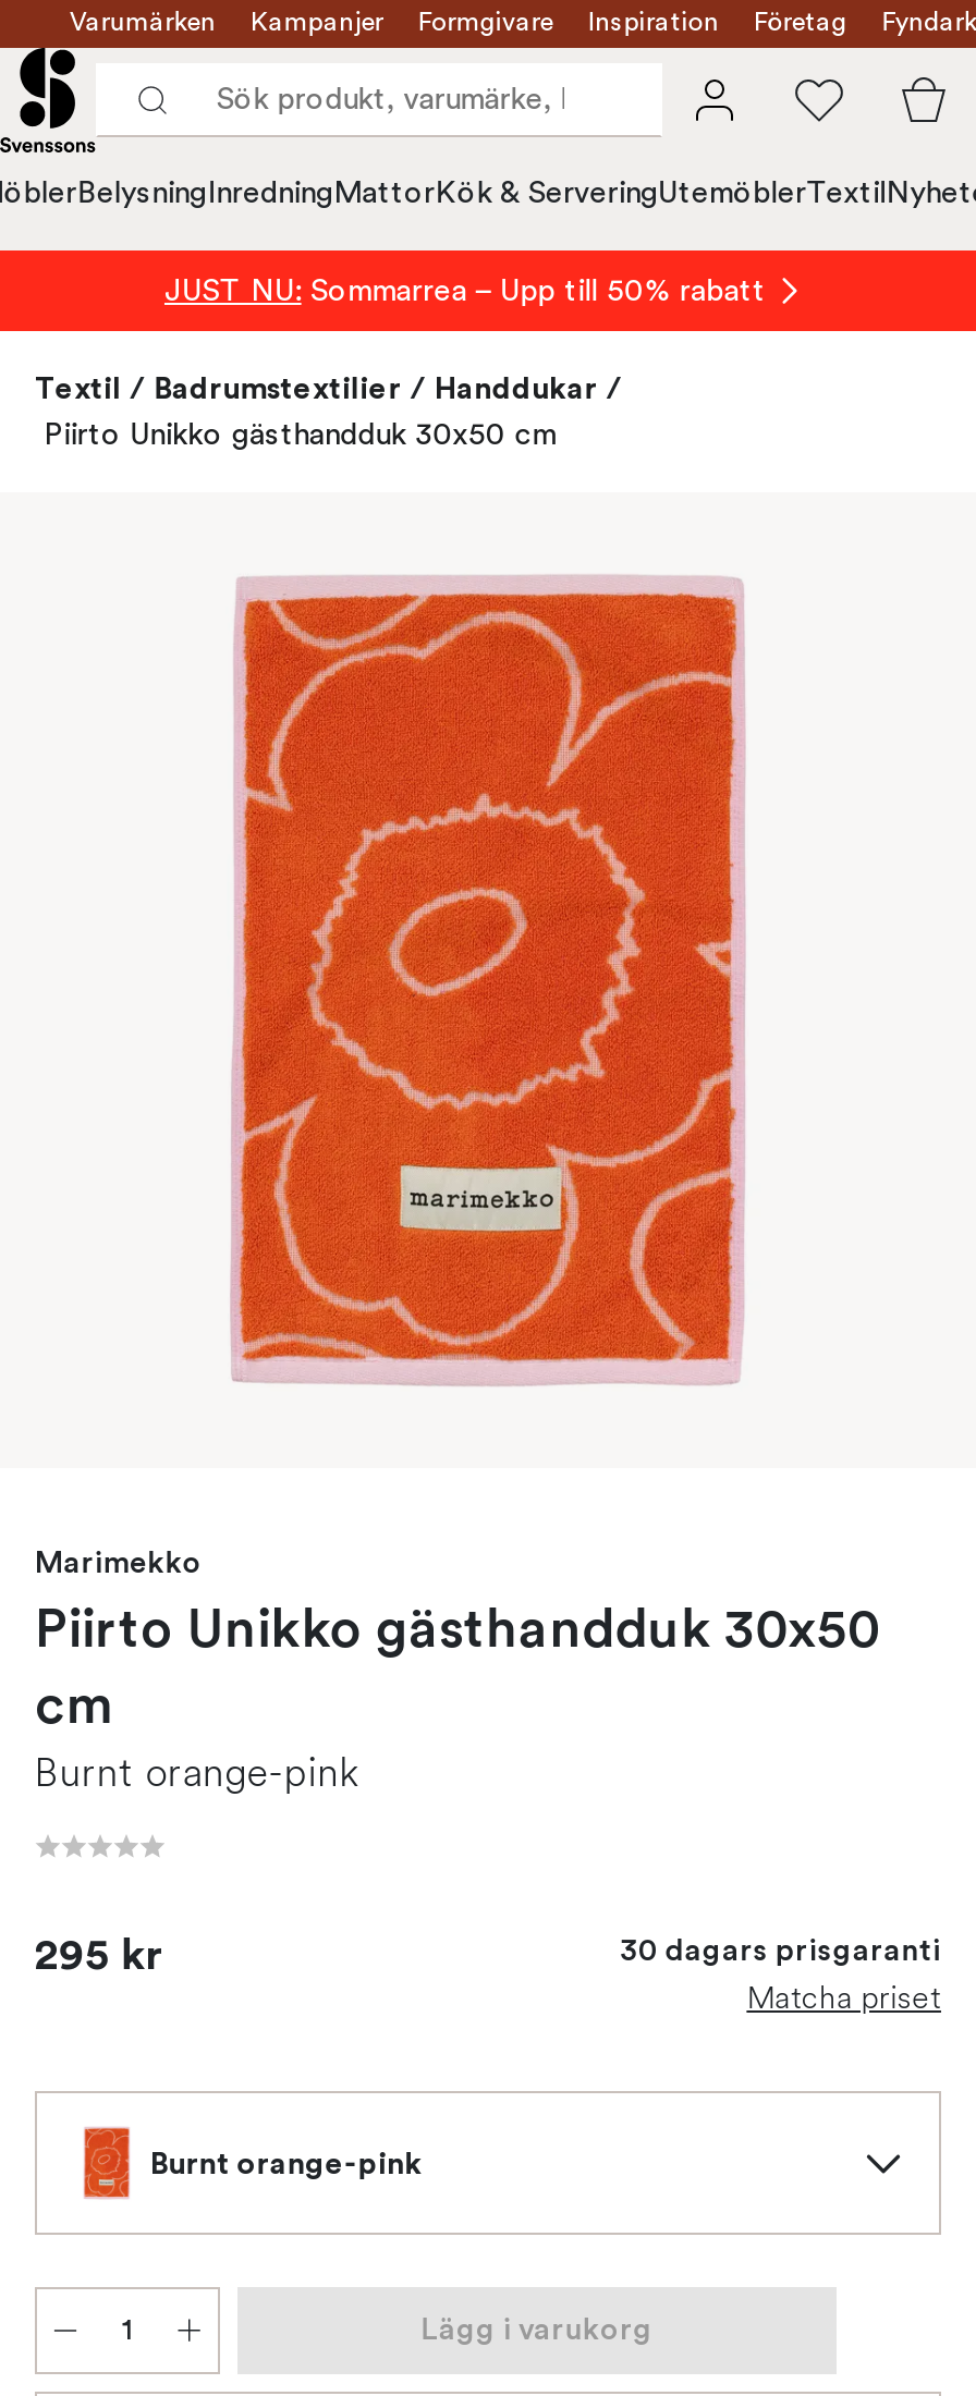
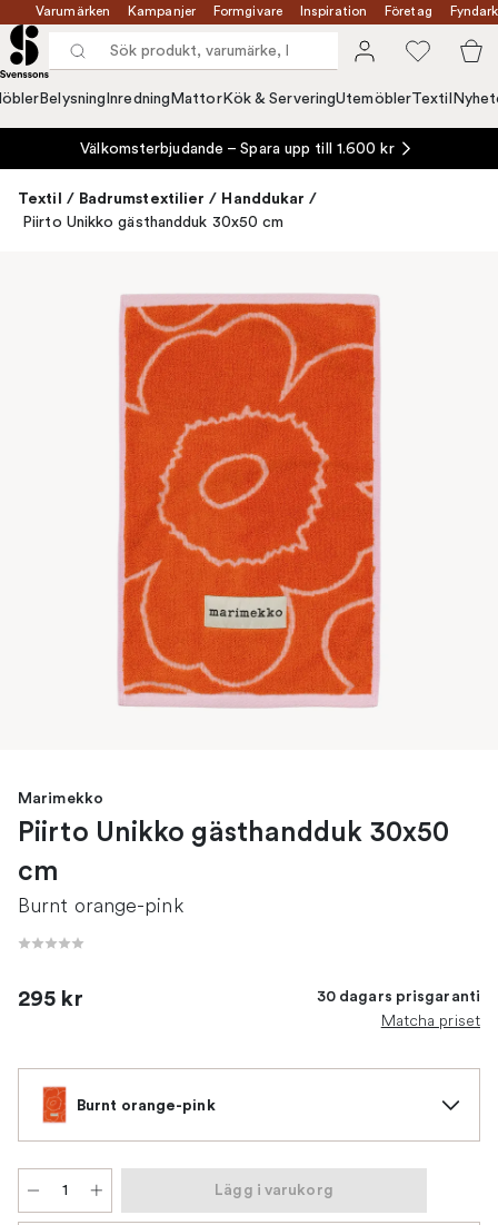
[164,274,766,307] JUST NU: Sommarrea – Upp till 50% rabatt -> [80,140,394,157] Välkomsterbjudande – Spara upp till 1.600 kr

